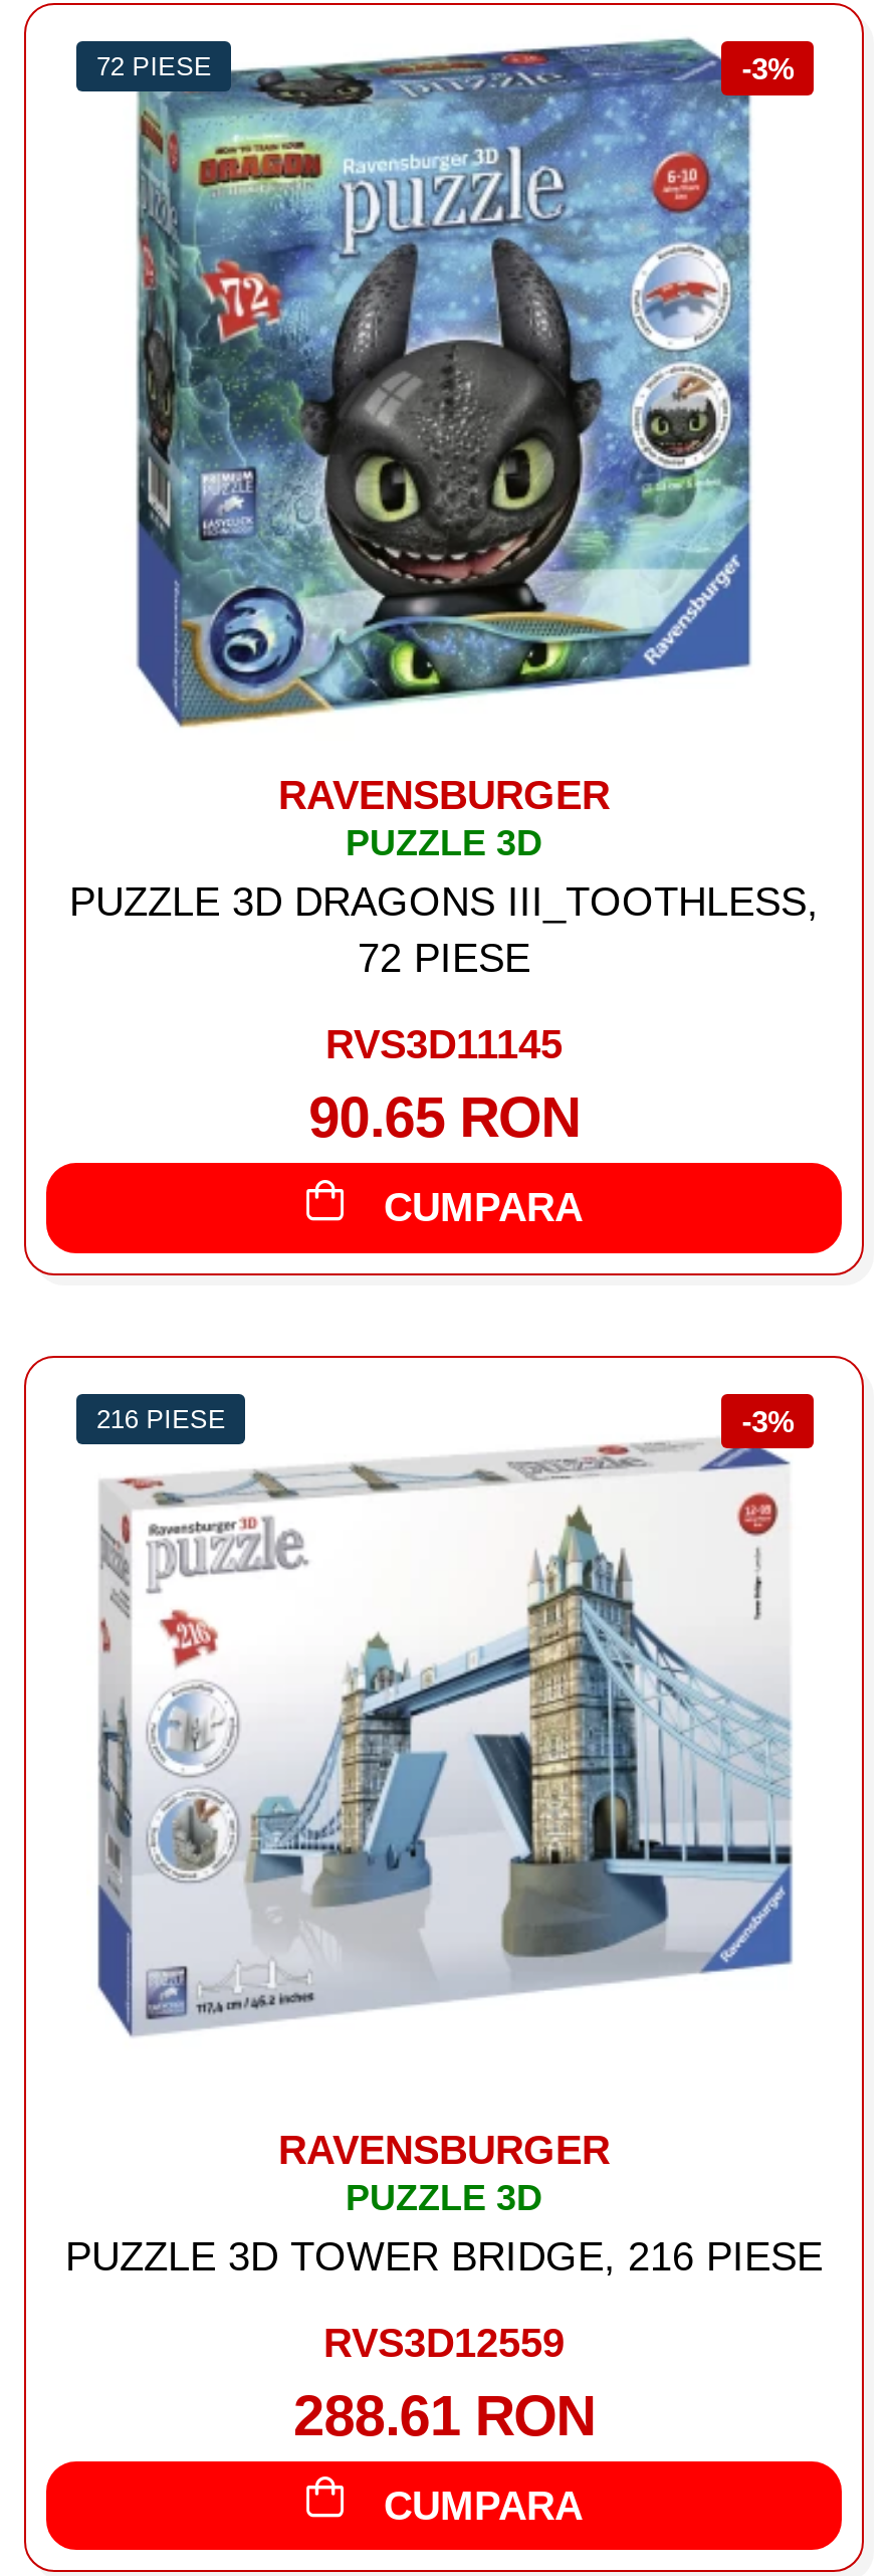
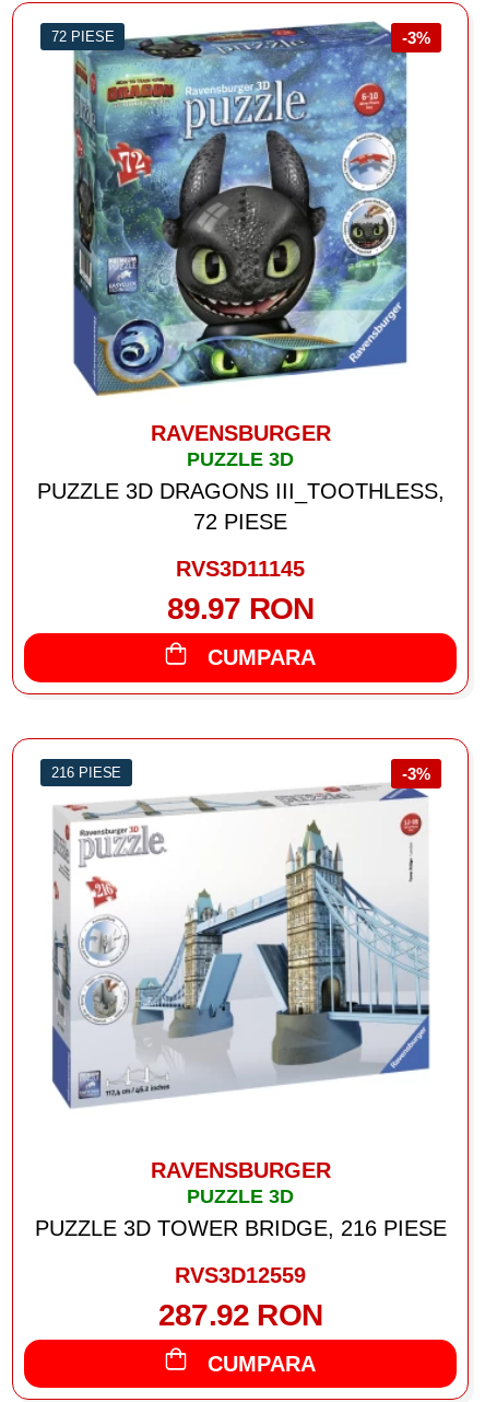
[309,1087,579,1150] 90.65 RON -> [167,592,314,626] 89.97 RON
[293,2384,595,2447] 288.61 RON -> [158,1298,322,1332] 287.92 RON

